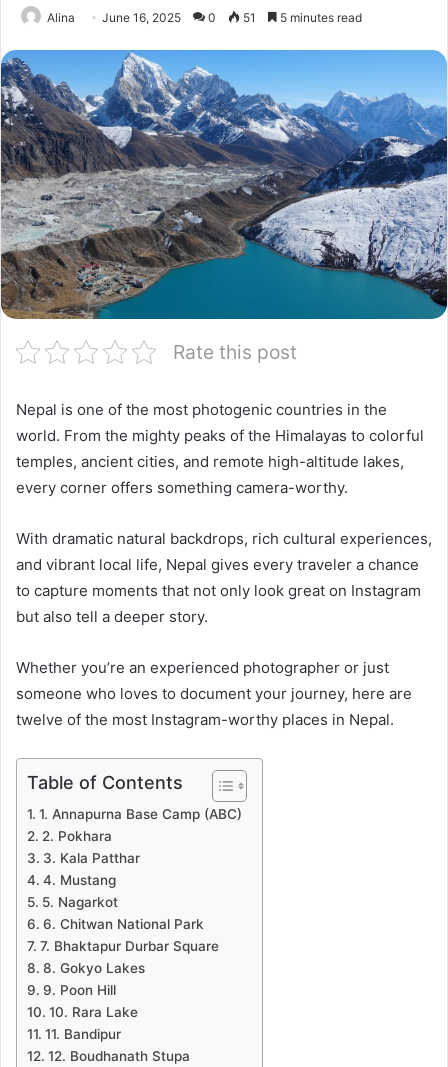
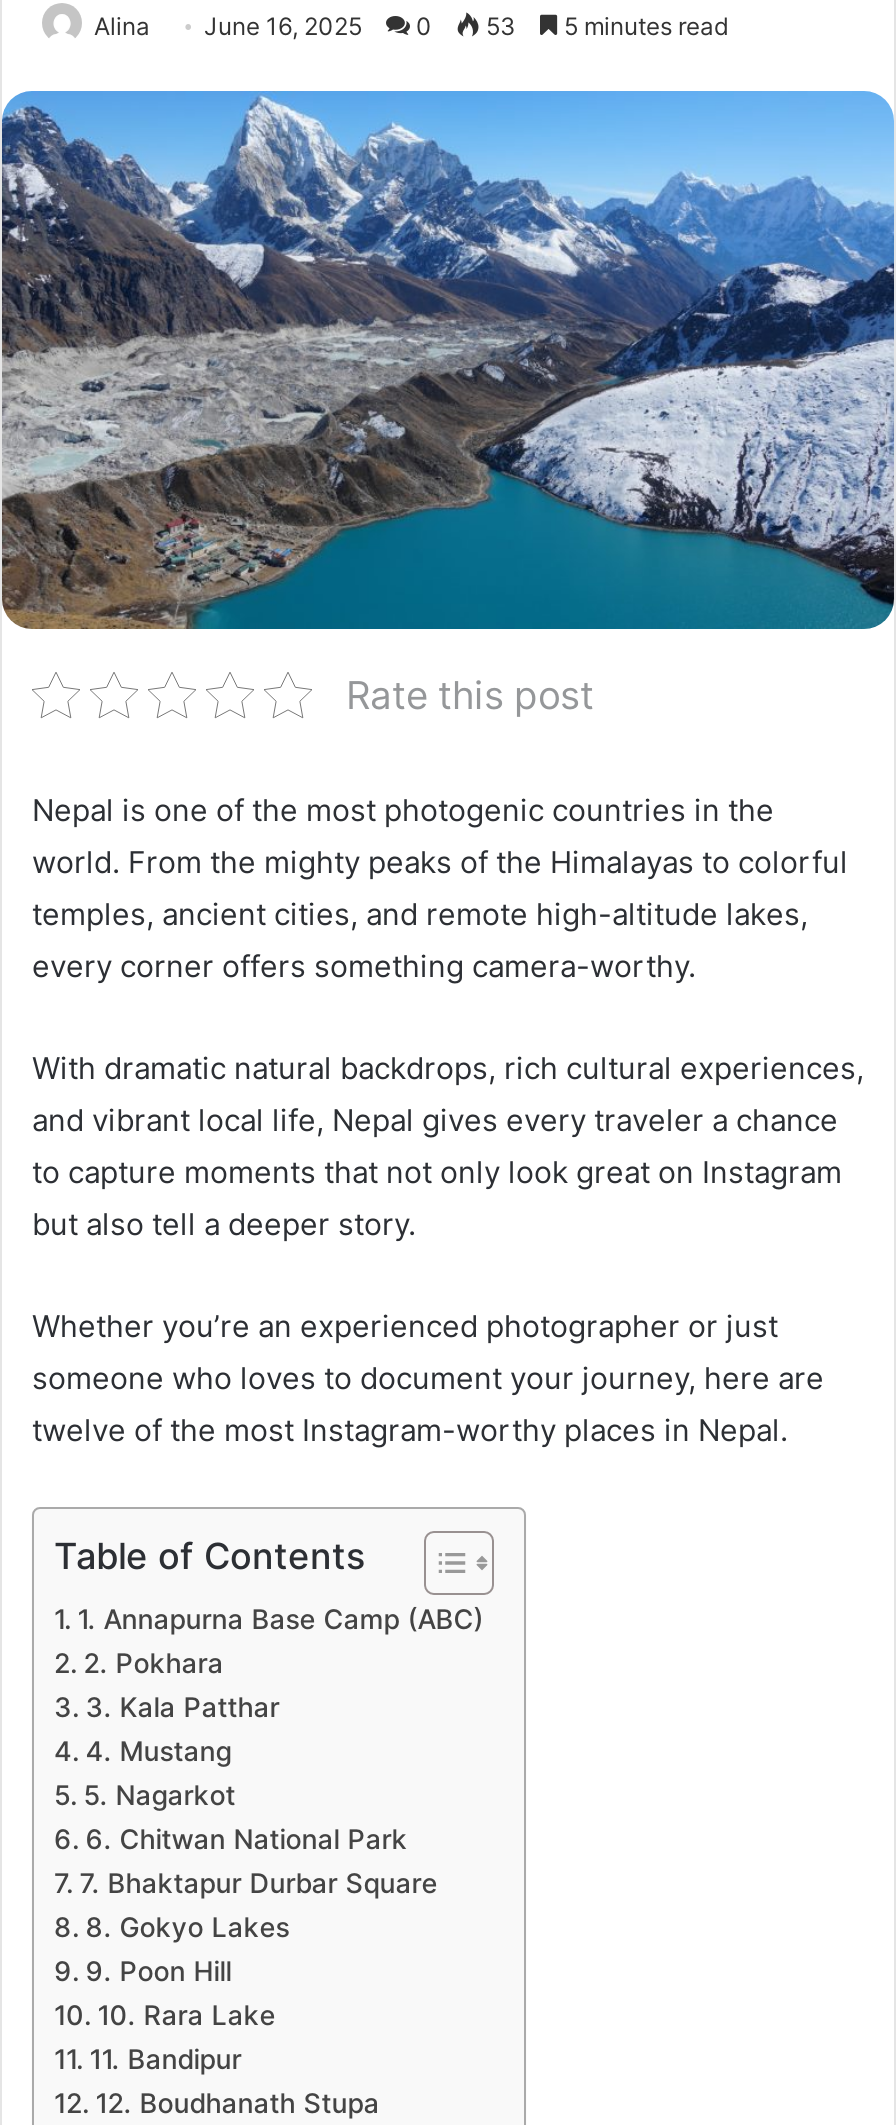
[47,10,362,25] Alina June 16, 2025 0 51 5 minutes read -> [94,11,728,41] Alina June 16, 2025 0 53 5 minutes read

